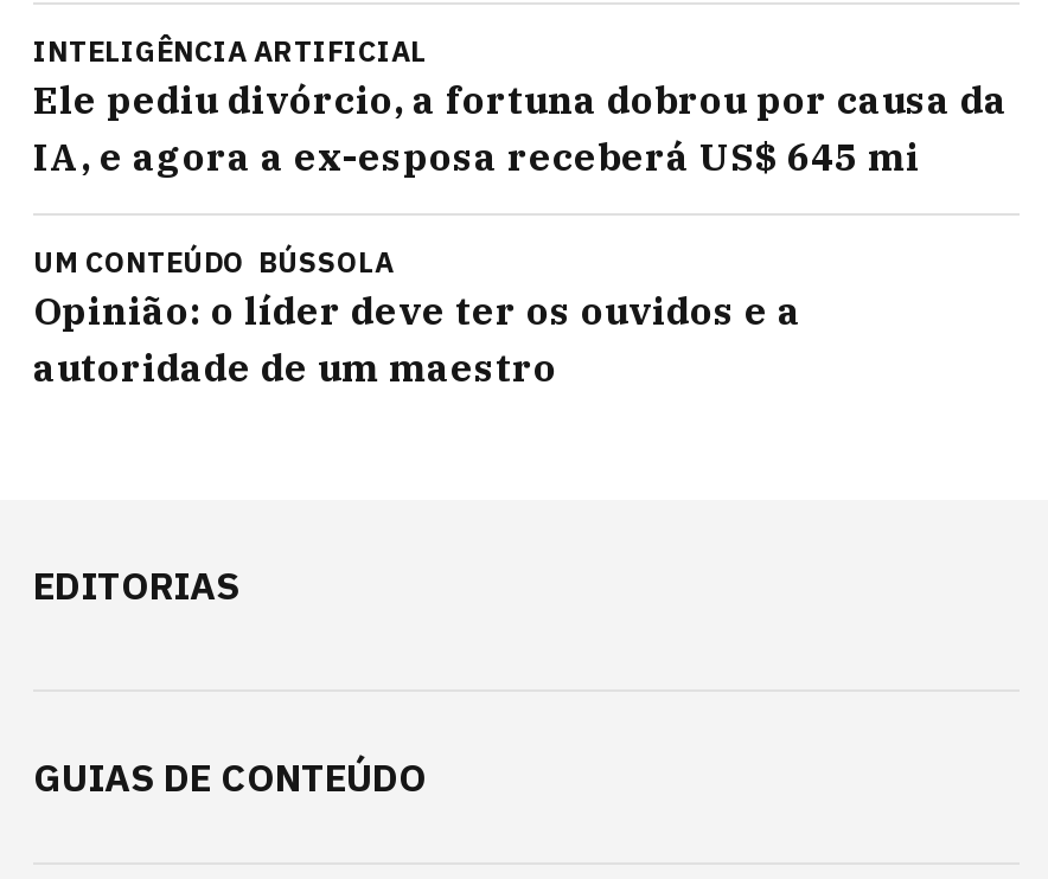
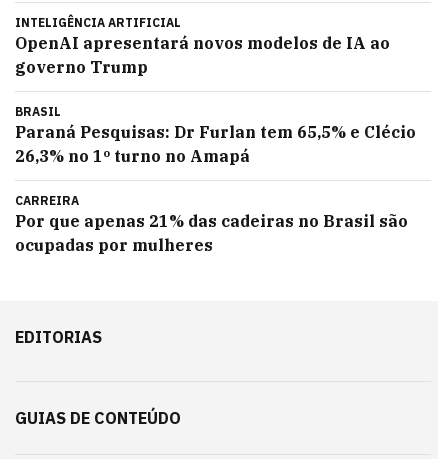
[33,76,1008,391] Ele pediu divórcio, a fortuna dobrou por causa da | IA, e agora a ex-esposa receberá US$ 645 mi | UM CONTEÚDO BÚSSOLA | Opinião: o líder deve ter os ouvidos e a | autoridade de um maestro -> [15,33,416,255] OpenAI apresentará novos modelos de IA ao | governo Trump | BRASIL | Paraná Pesquisas: Dr Furlan tem 65,5% e Clécio | 26,3% no 1º turno no Amapá | CARREIRA | Por que apenas 21% das cadeiras no Brasil são | ocupadas por mulheres

